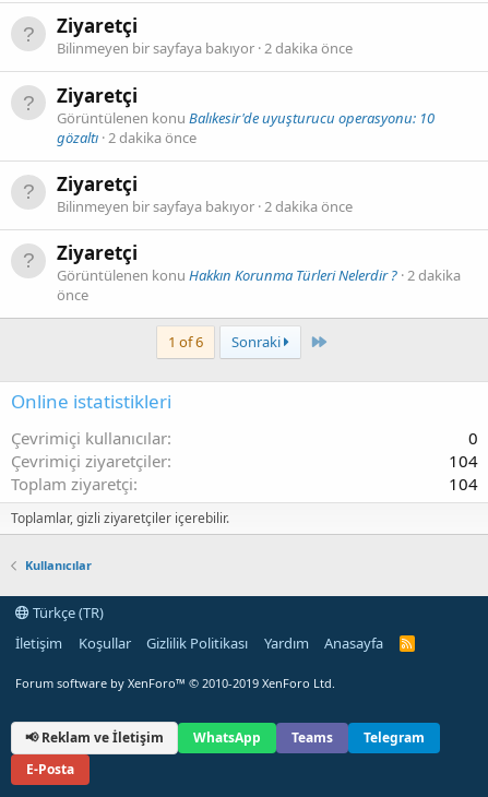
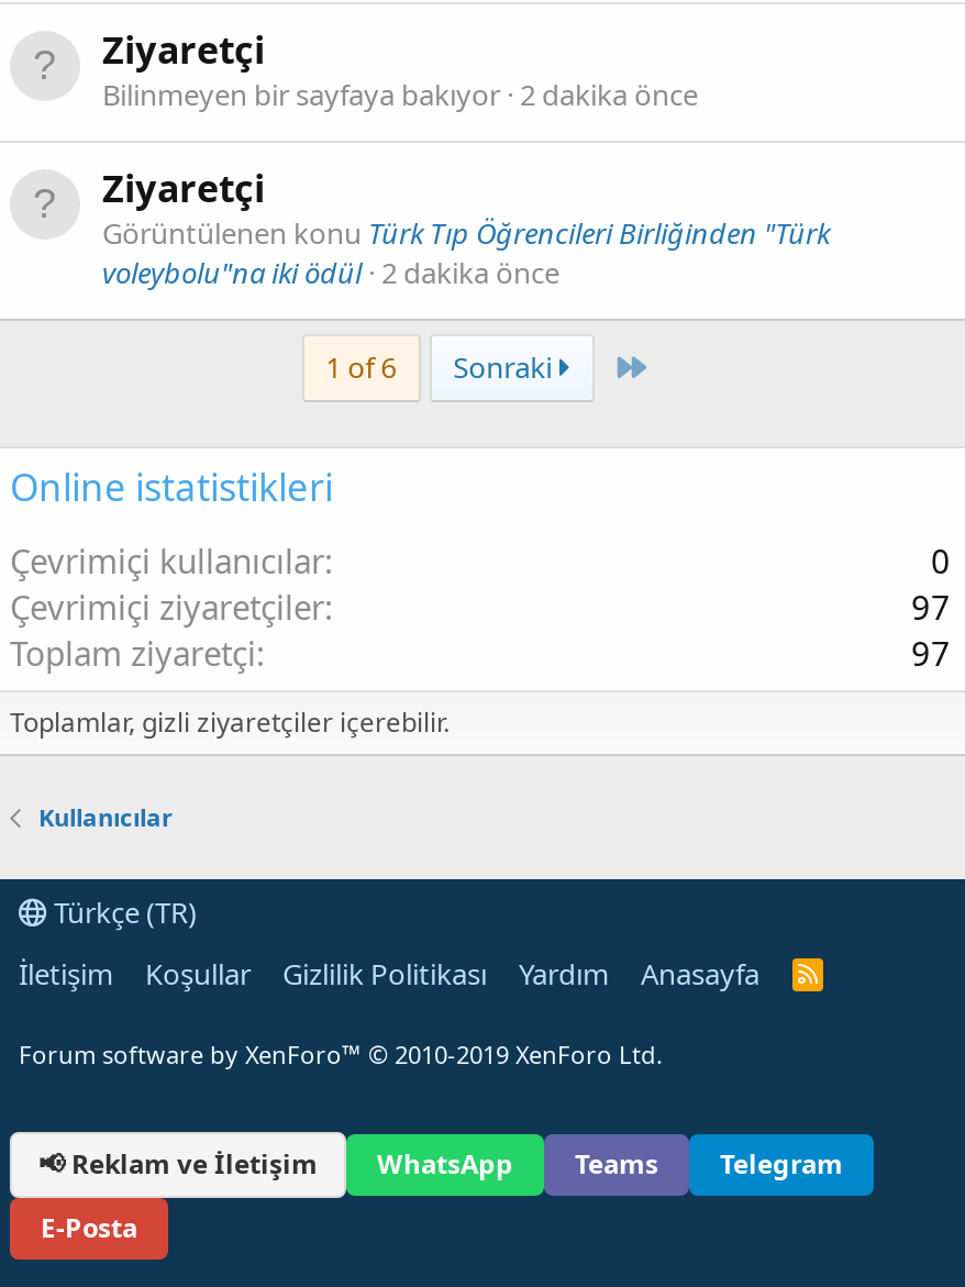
[57,108,461,305] Görüntülenen konu Balıkesir'de uyuşturucu operasyonu: 10 | gözaltı 2 dakika önce | Ziyaretçi | Bilinmeyen bir sayfaya bakıyor 2 dakika önce | Ziyaretçi | Görüntülenen konu Hakkın Korunma Türleri Nelerdir ? 2 dakika | önce -> [102,213,830,293] Görüntülenen konu Türk Tıp Öğrencileri Birliğinden "Türk | voleybolu"na iki ödül 2 dakika önce
[449,450,478,472] 104 -> [911,585,951,629] 97
[449,473,478,495] 104 -> [911,631,951,675] 97

